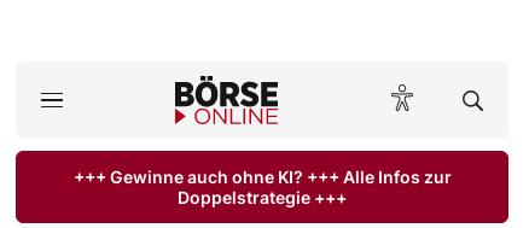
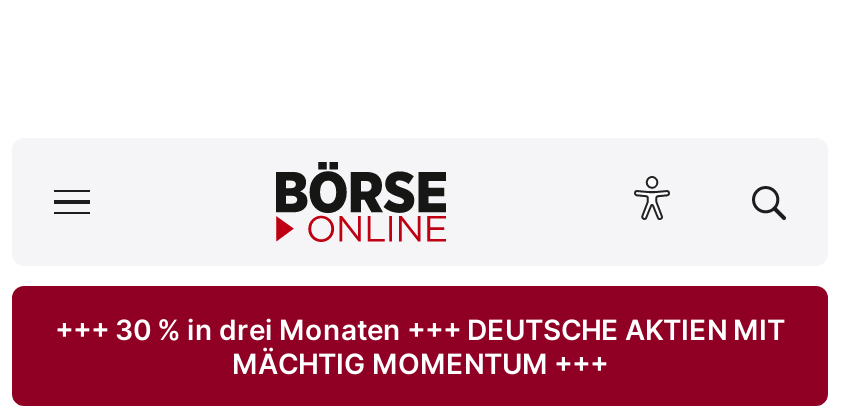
[73,166,451,207] +++ Gewinne auch ohne KI? +++ Alle Infos zur | Doppelstrategie +++ -> [55,312,785,380] +++ 30 % in drei Monaten +++ DEUTSCHE AKTIEN MIT | MÄCHTIG MOMENTUM +++

